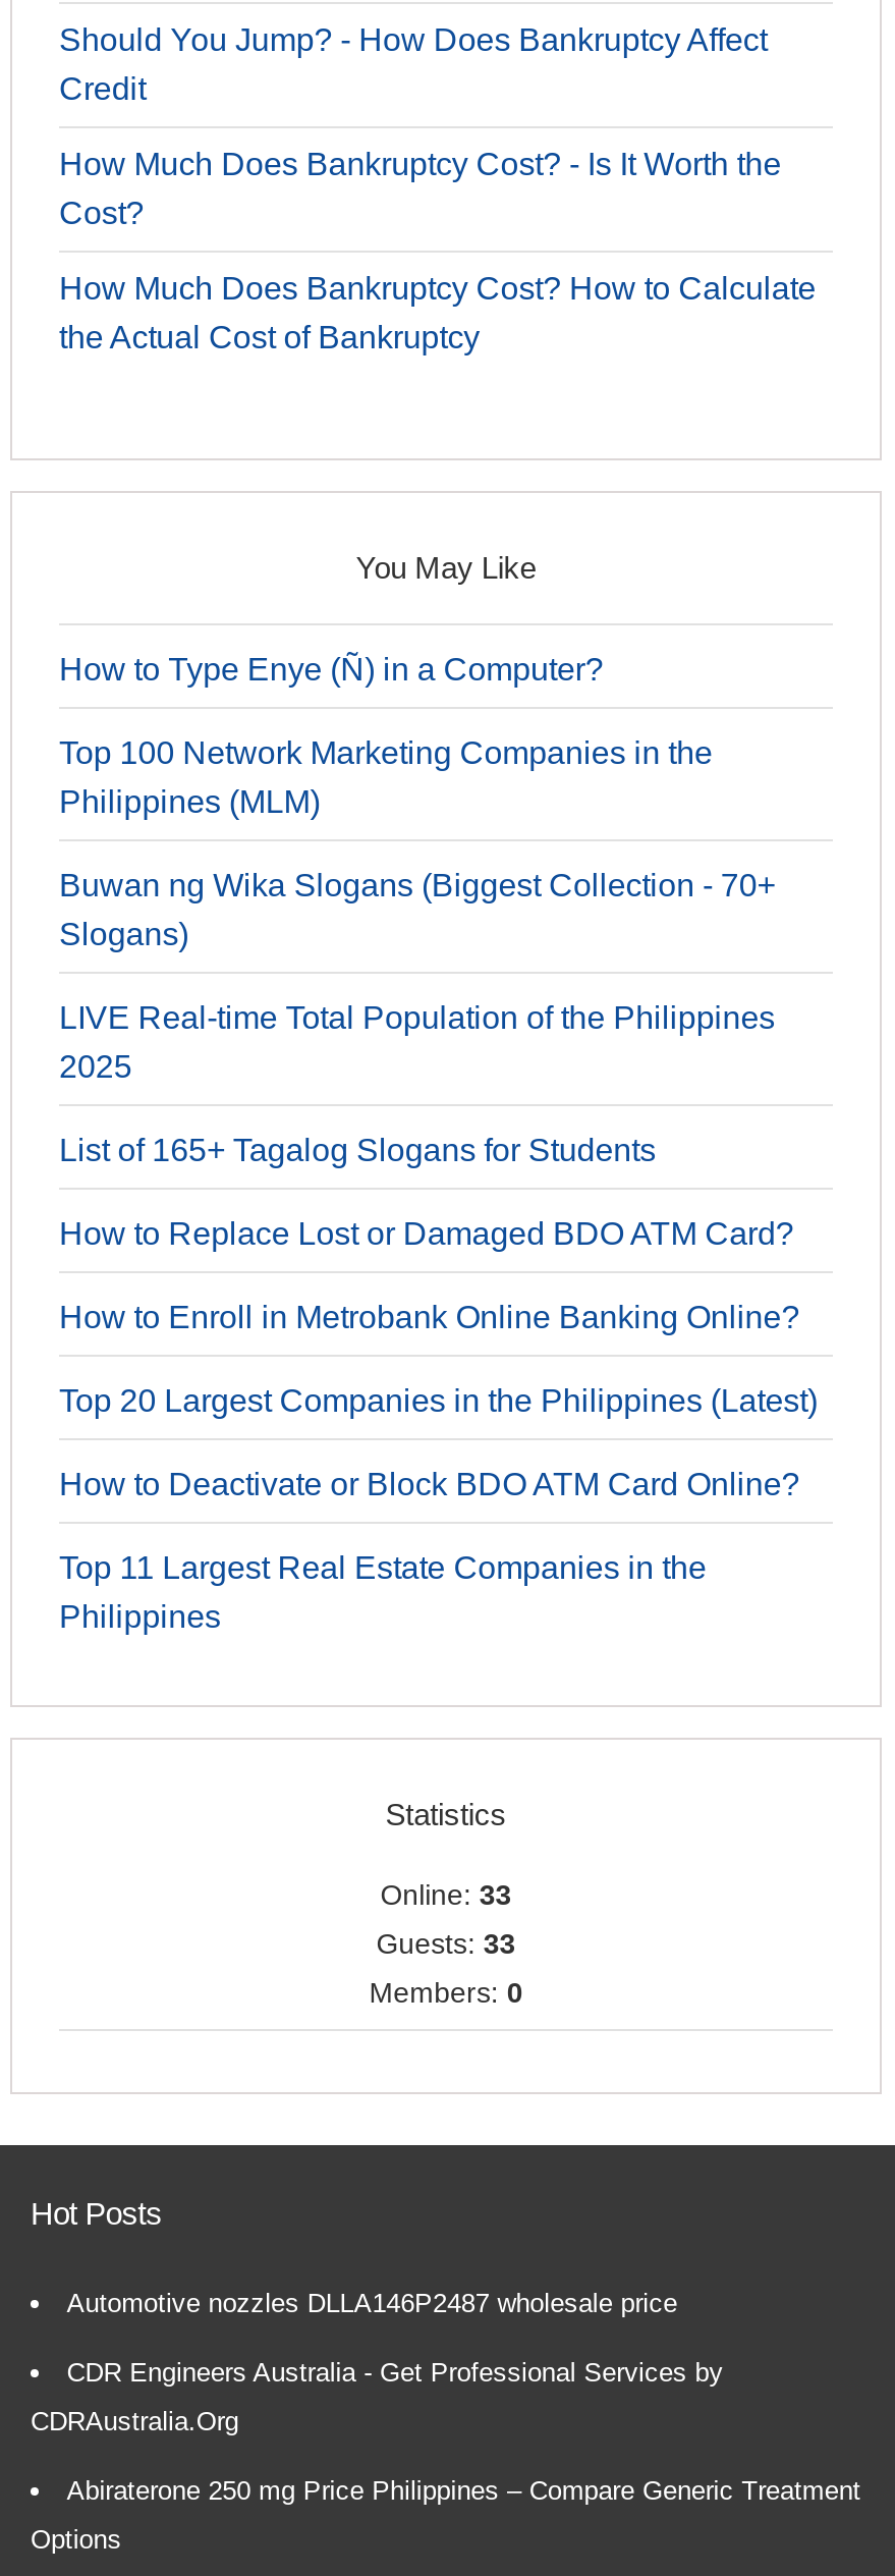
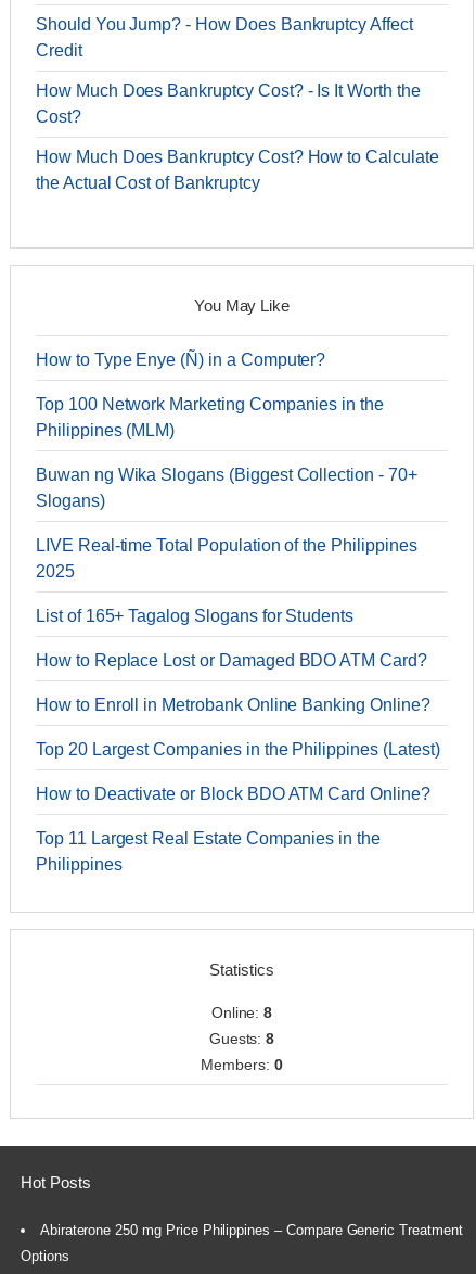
[380,1878,512,1911] Online: 33 -> [211,1004,272,1021] Online: 8
[376,1927,516,1960] Guests: 33 -> [209,1030,275,1047] Guests: 8
[31,2288,723,2436] Automotive nozzles DLLA146P2487 wholesale price | CDR Engineers Australia - Get Professional Services by | CDRAustralia.Org -> none

